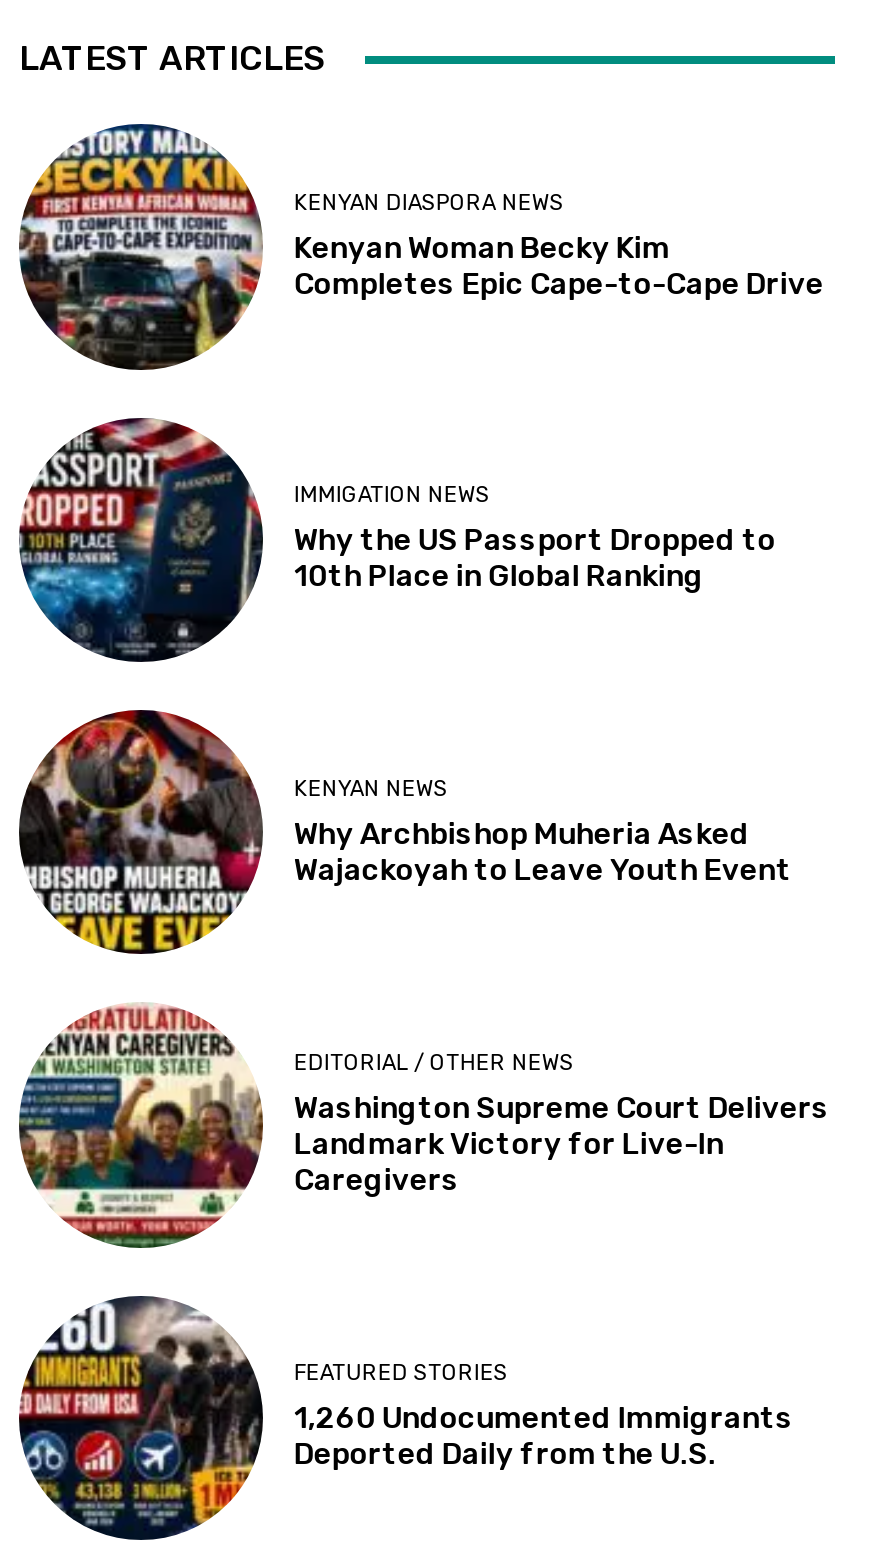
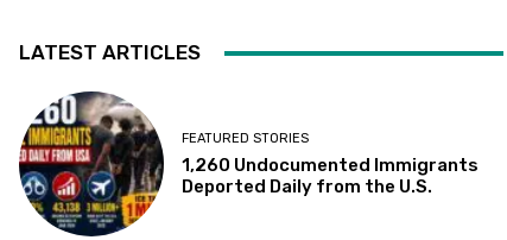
[19,126,824,370] [image] | KENYAN DIASPORA NEWS | Kenyan Woman Becky Kim | Completes Epic Cape-to-Cape Drive -> none
[17,416,776,664] [image] | IMMIGATION NEWS | Why the US Passport Dropped to | 10th Place in Global Ranking -> none
[17,708,792,958] [image] | KENYAN NEWS | Why Archbishop Muheria Asked | Wajackoyah to Leave Youth Event -> none
[17,1004,830,1250] [image] | EDITORIAL / OTHER NEWS | Washington Supreme Court Delivers | Landmark Victory for Live-In | Caregivers -> none

